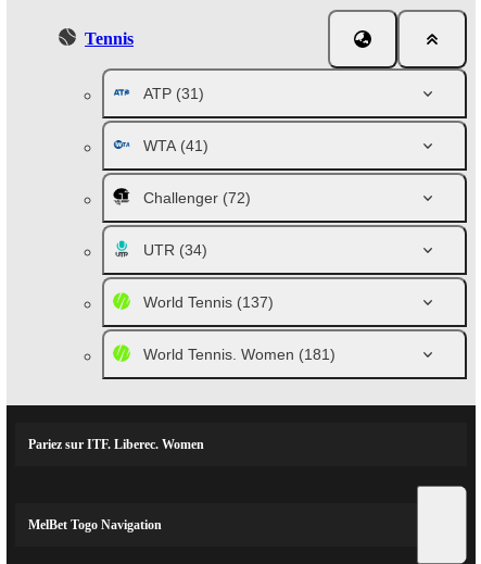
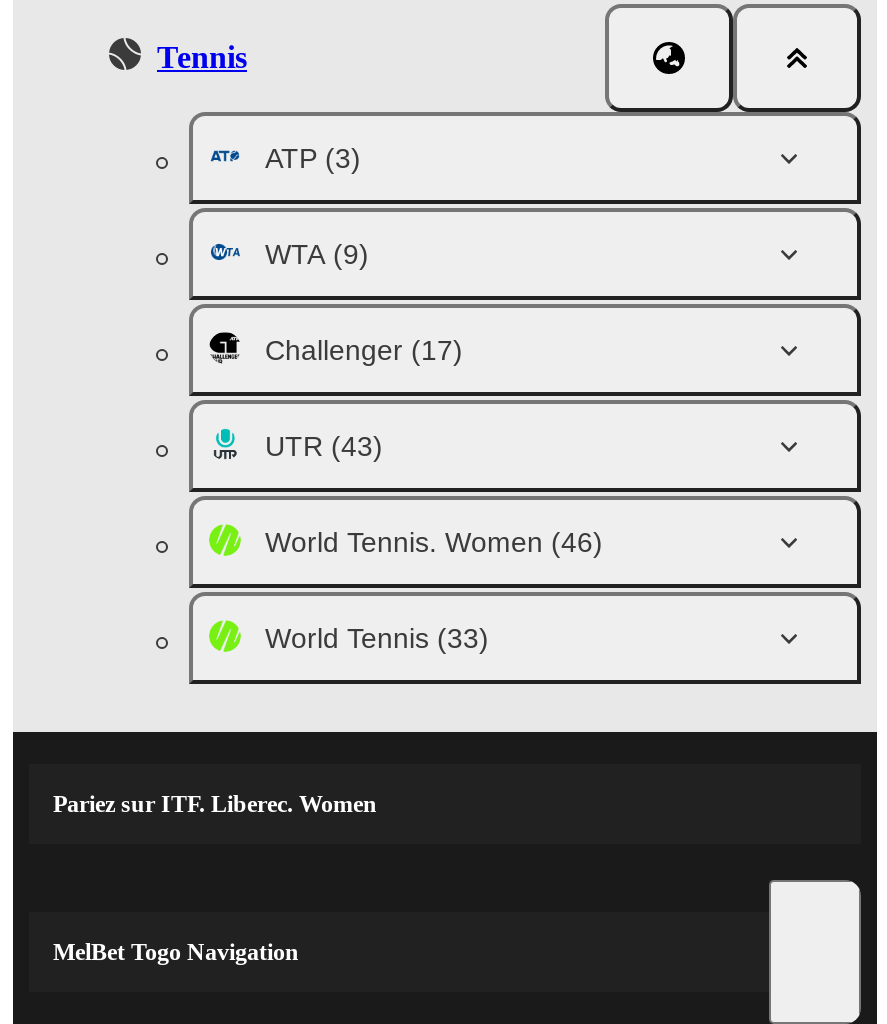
[143,85,204,102] ATP (31) -> [265,142,361,174] ATP (3)
[143,137,208,154] WTA (41) -> [265,238,369,270] WTA (9)
[143,189,251,206] Challenger (72) -> [265,334,463,366] Challenger (17)
[143,241,207,259] UTR (34) -> [265,430,383,462] UTR (43)
[143,293,274,311] World Tennis (137) -> [265,526,603,558] World Tennis. Women (46)
[143,346,336,363] World Tennis. Women (181) -> [265,622,489,654] World Tennis (33)

